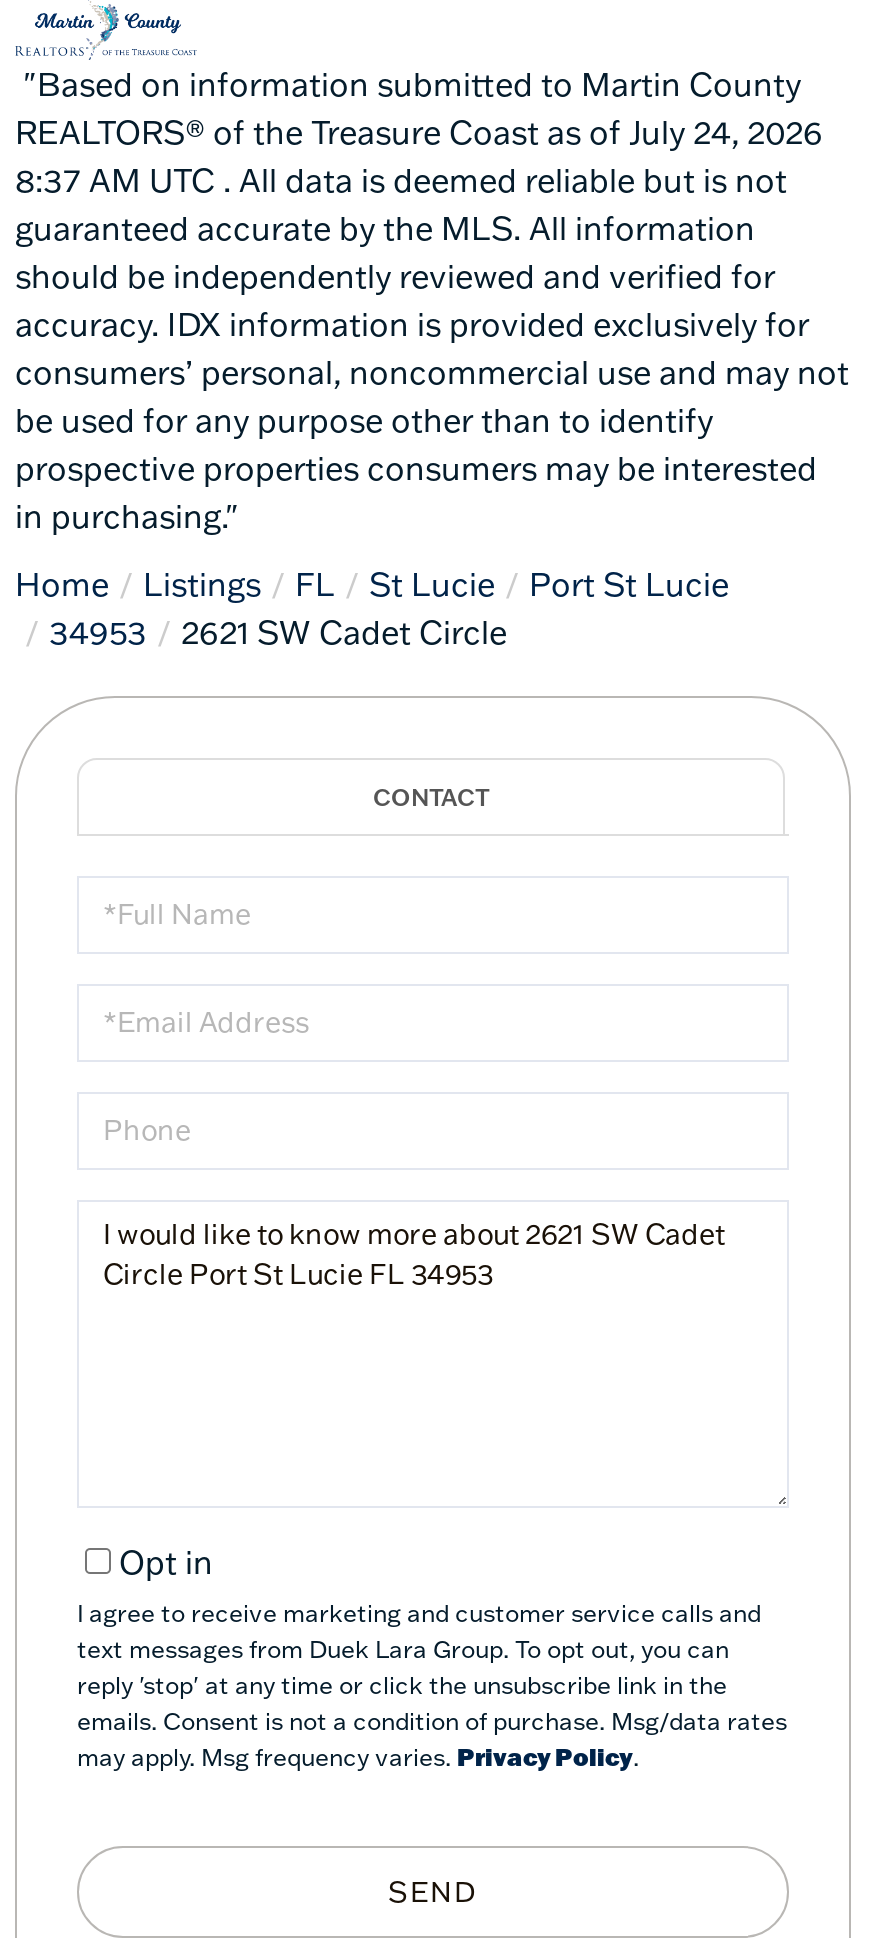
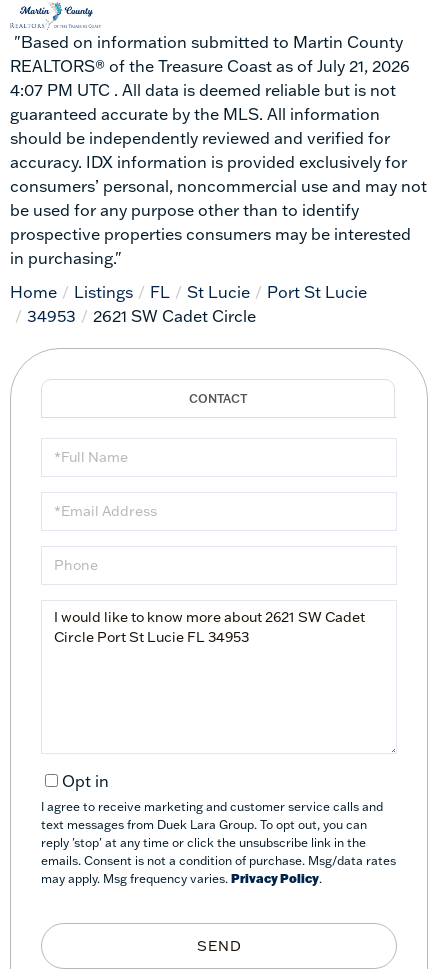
[15,111,823,151] REALTORS® of the Treasure Coast as of July 24, 2026 -> [10,56,410,76] REALTORS® of the Treasure Coast as of July 21, 2026
[15,159,787,199] 8:37 AM UTC . All data is deemed reliable but is not -> [10,80,396,100] 4:07 PM UTC . All data is deemed reliable but is not

